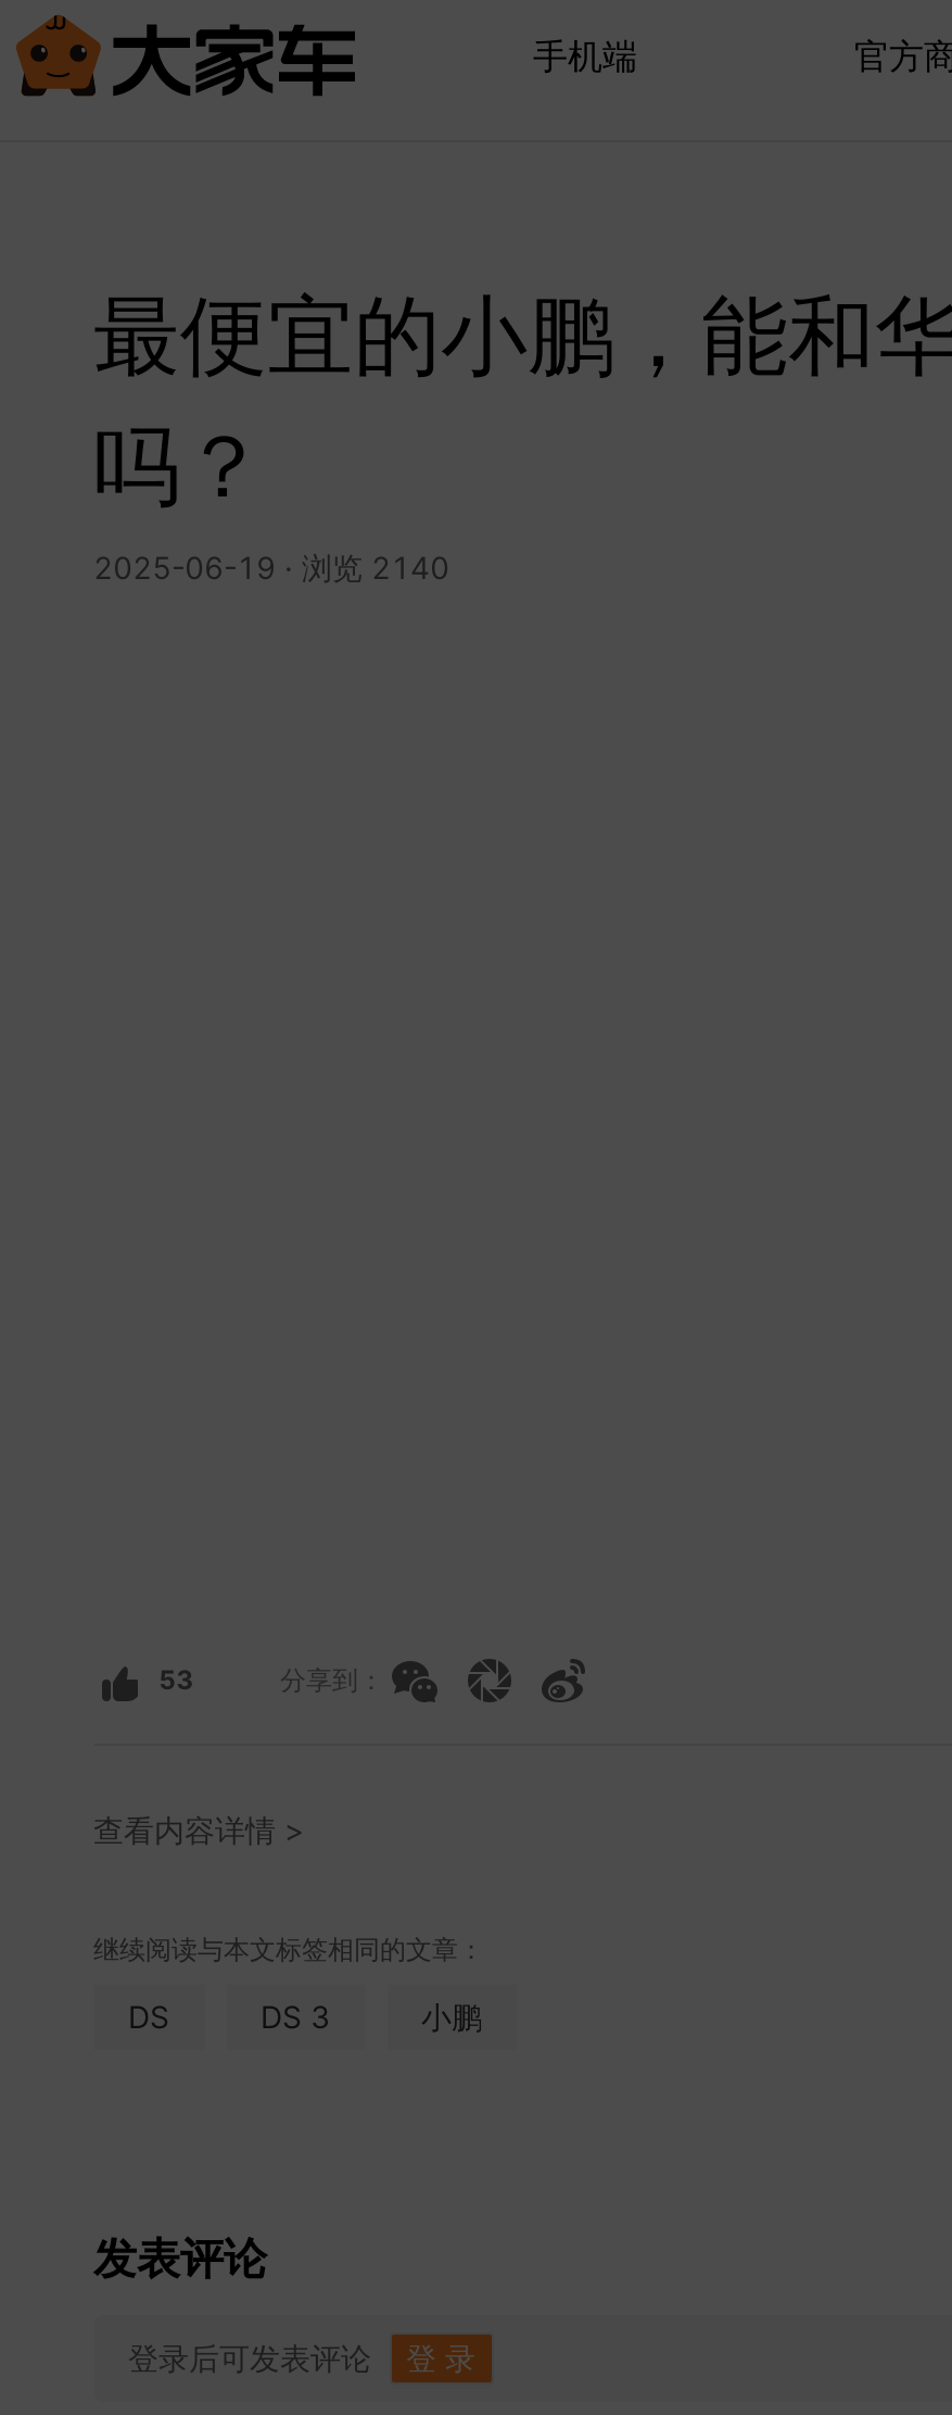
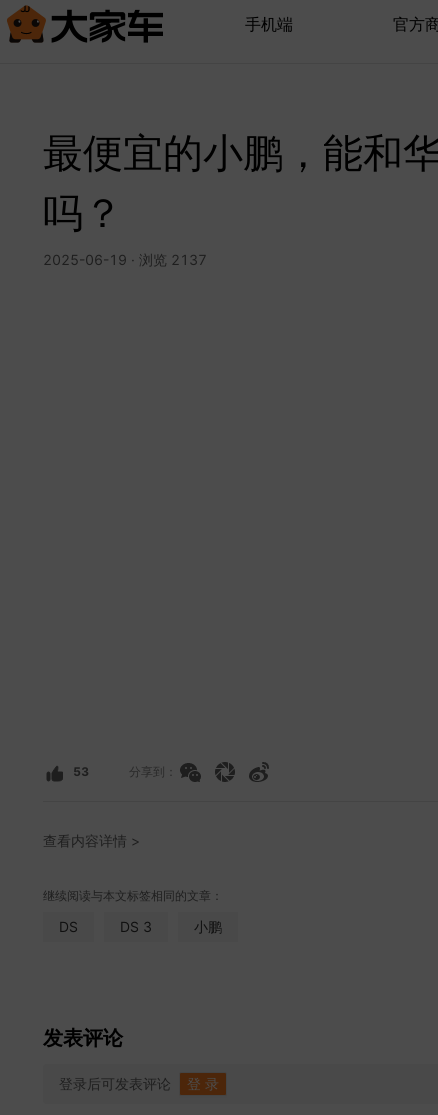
[93,549,449,586] 2025-06-19 · 浏览 2140 -> [42,251,206,268] 2025-06-19 · 浏览 2137

